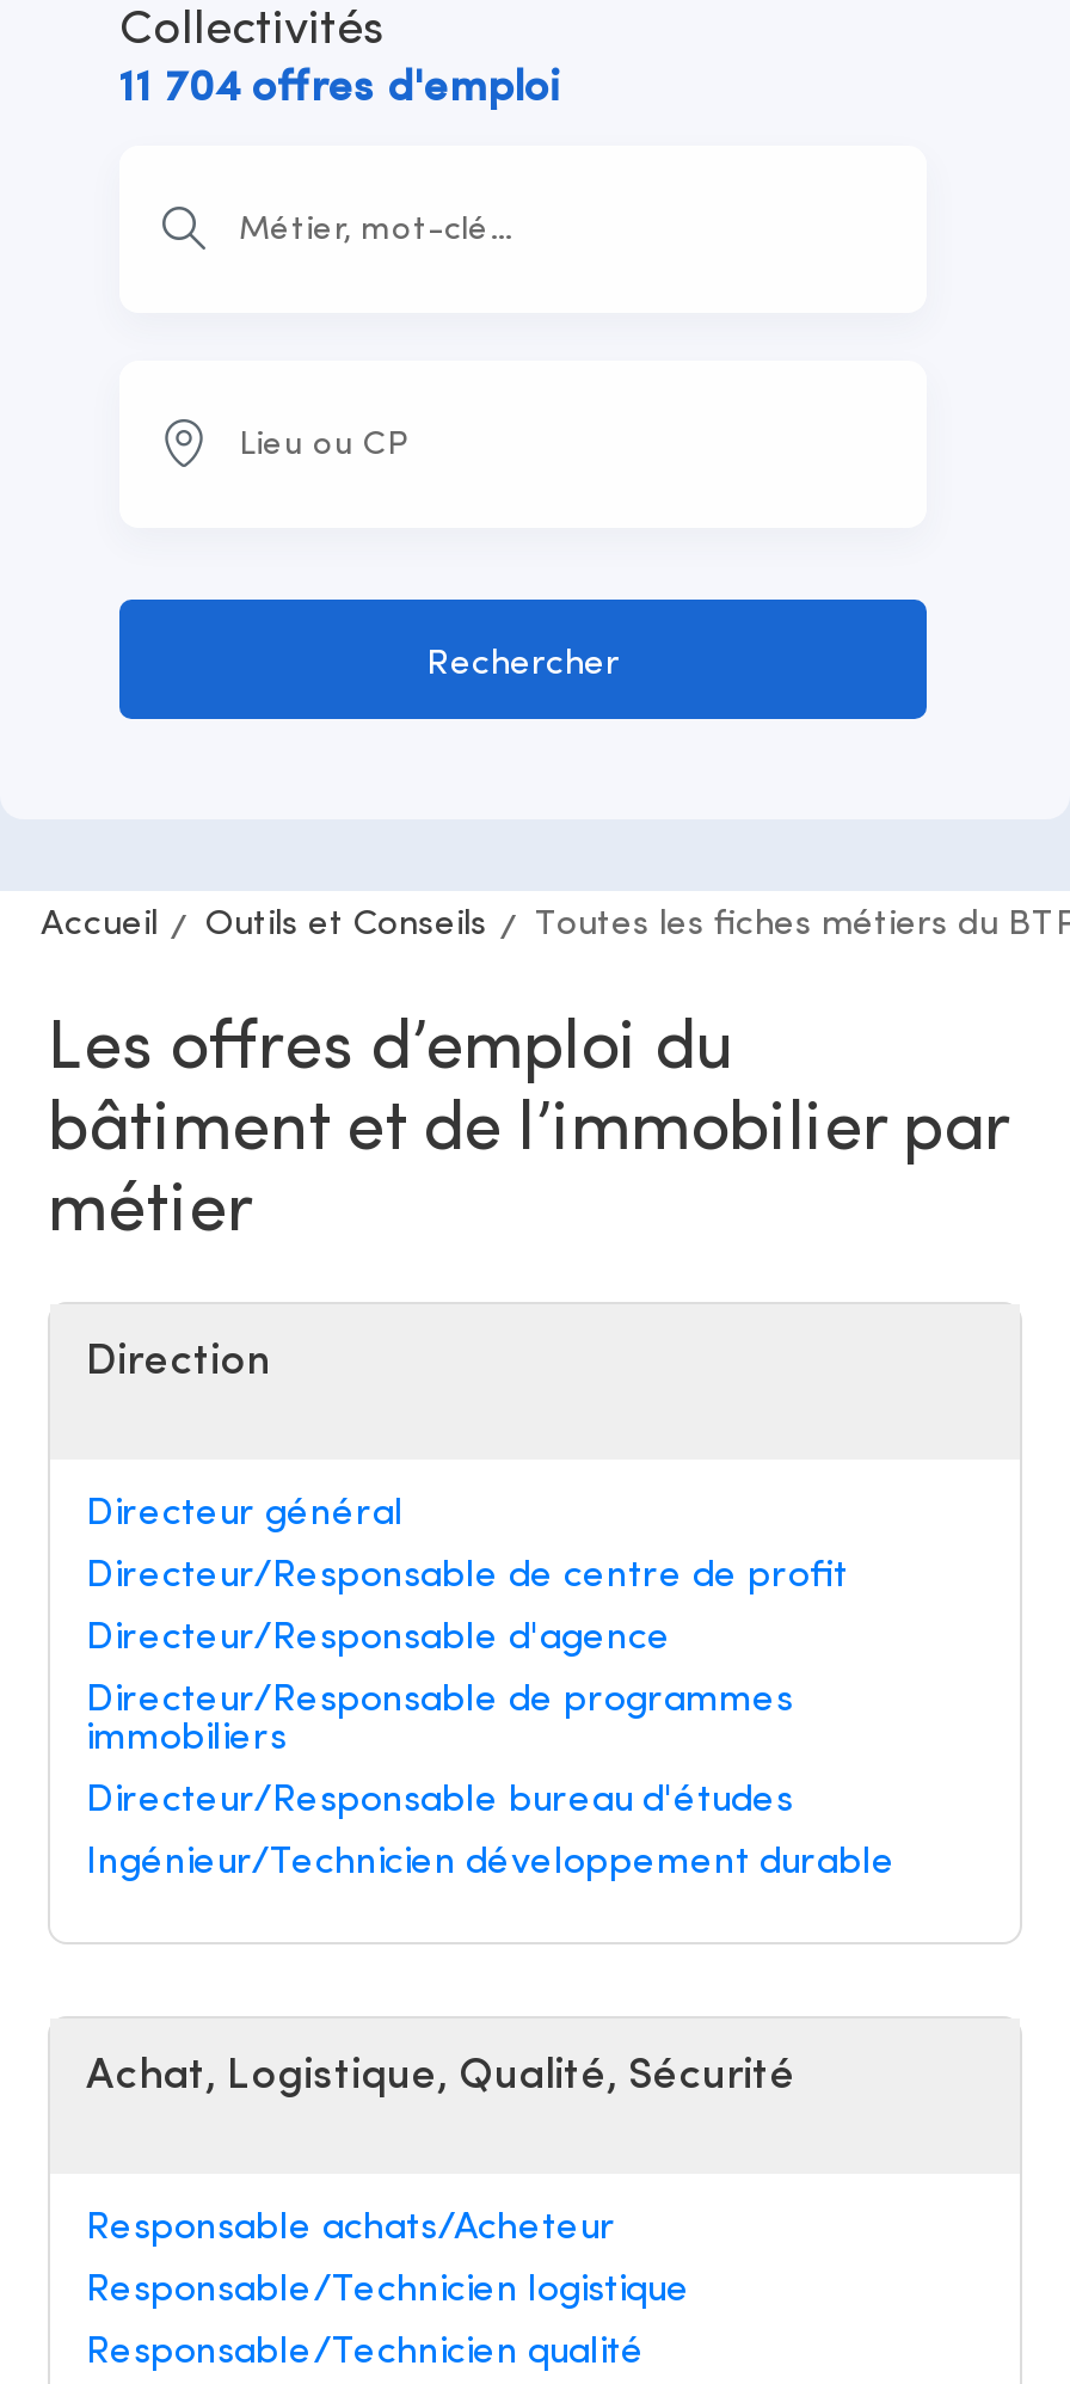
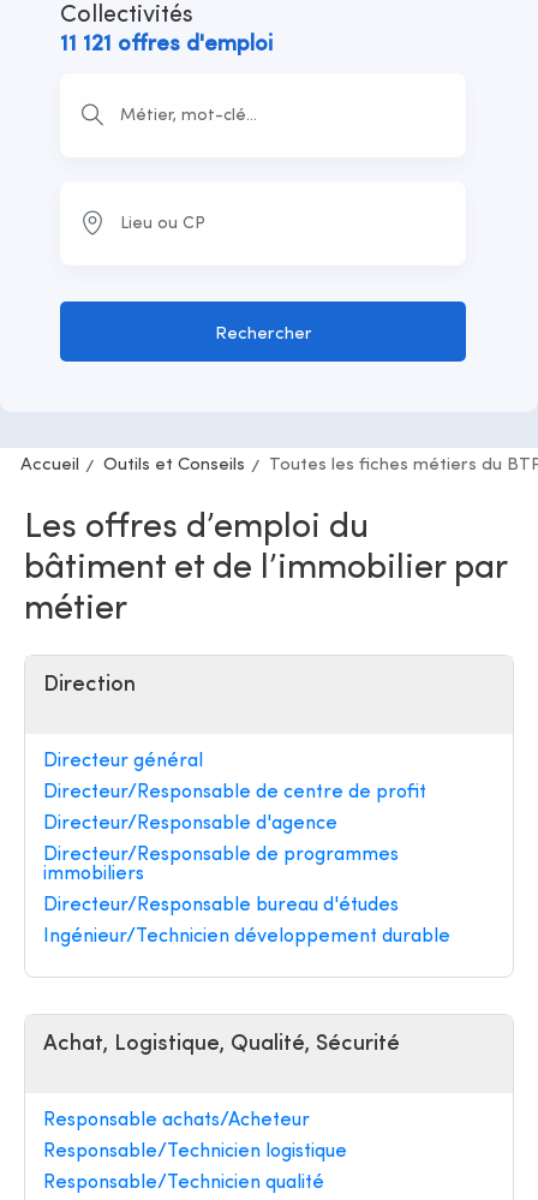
[119,67,559,112] 11 704 offres d'emploi -> [60,34,273,56] 11 121 offres d'emploi

